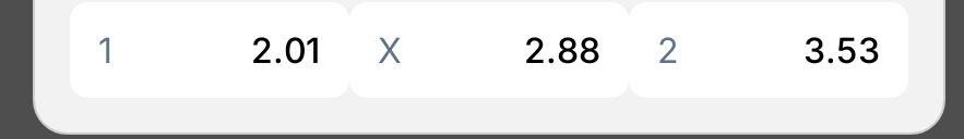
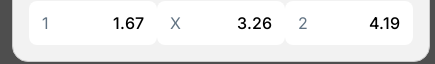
[251,28,402,72] 2.01 X -> [113,13,181,33] 1.67 X
[524,28,679,72] 2.88 2 -> [237,13,308,33] 3.26 2
[804,28,880,72] 3.53 -> [369,13,400,33] 4.19

